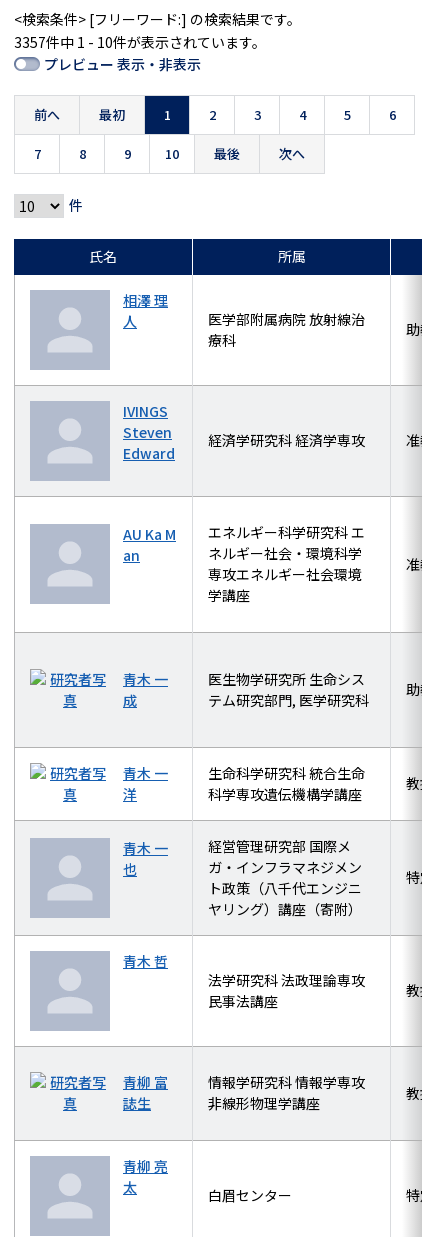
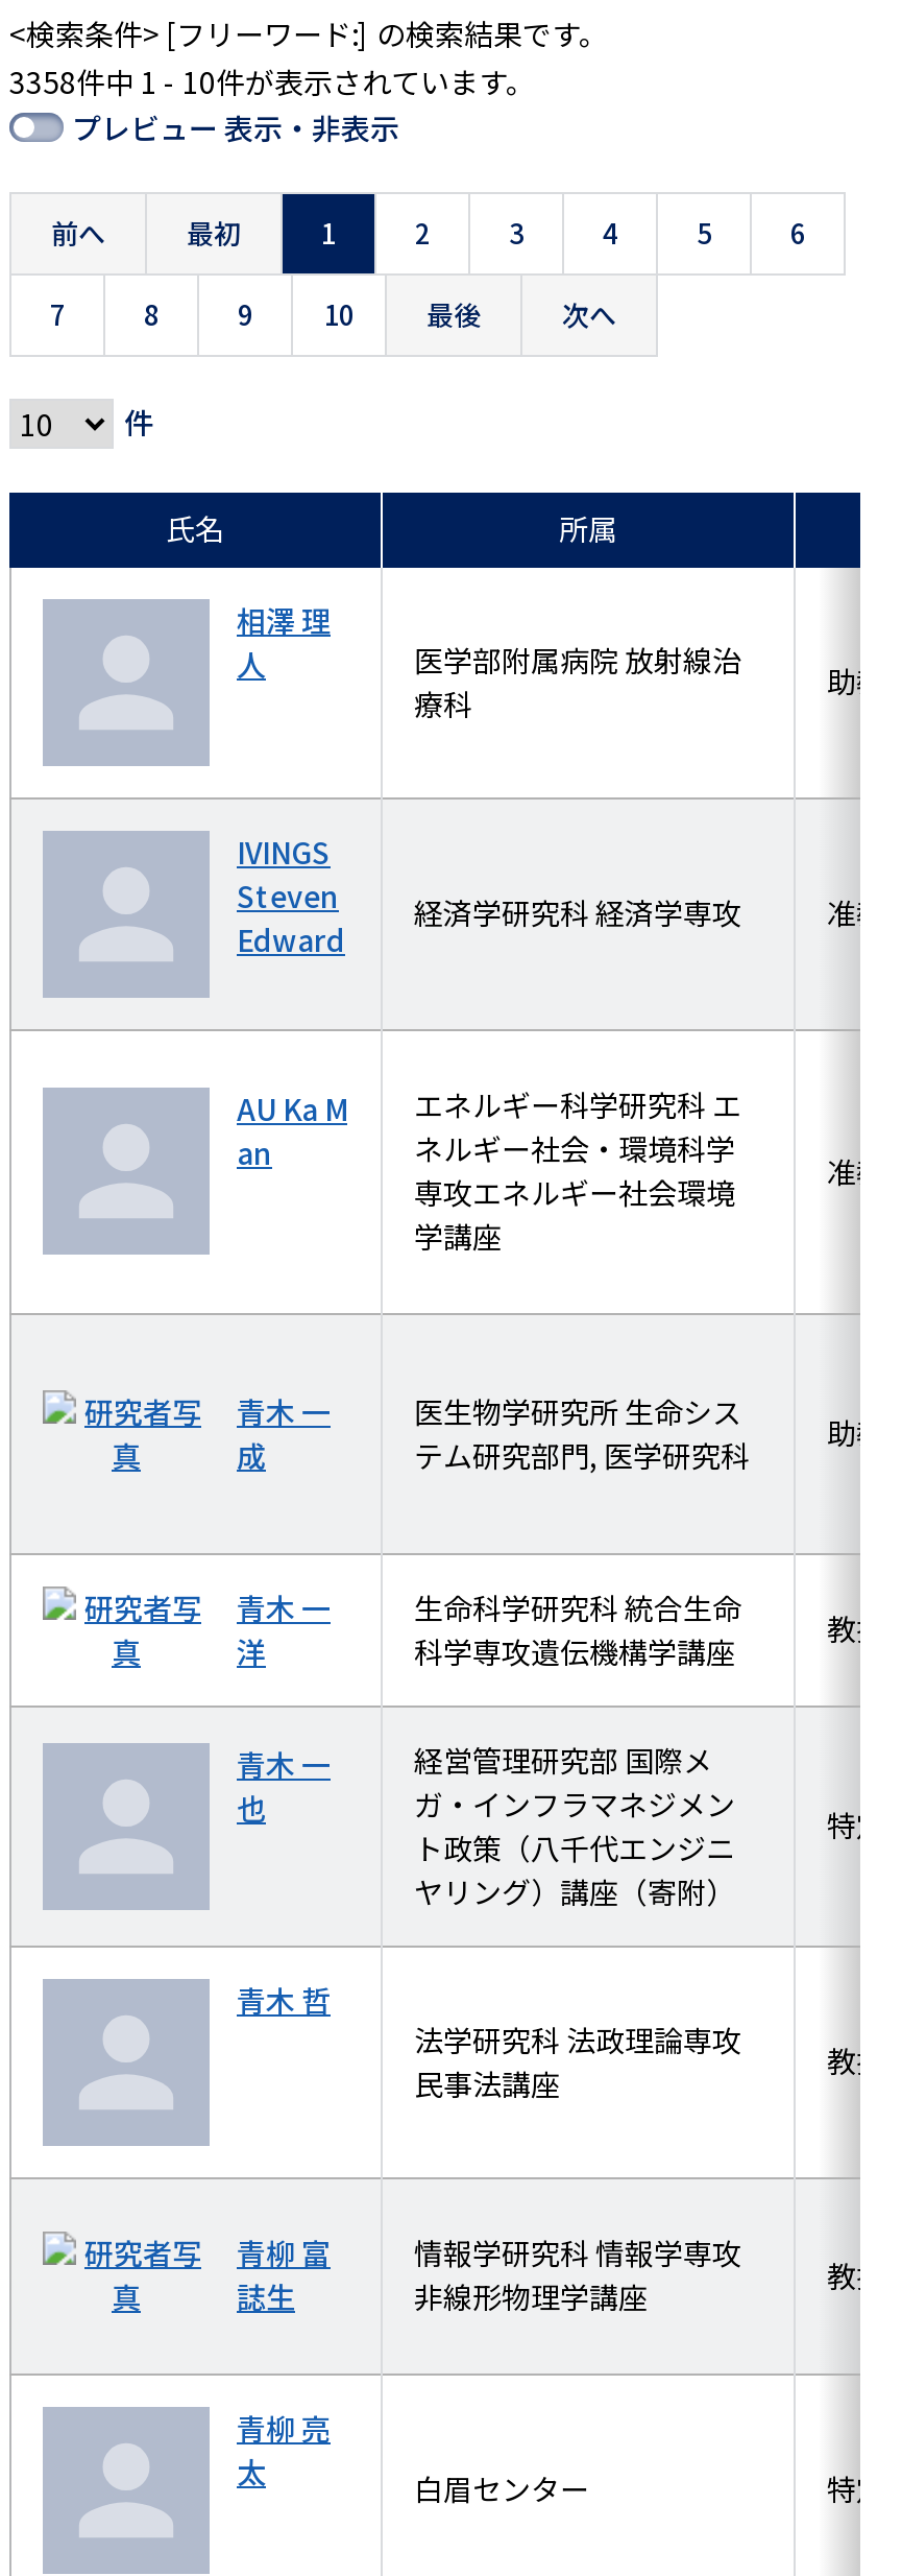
[14,32,266,52] 3357件中 1 - 10件が表示されています。 -> [9,60,535,102] 3358件中 1 - 10件が表示されています。

